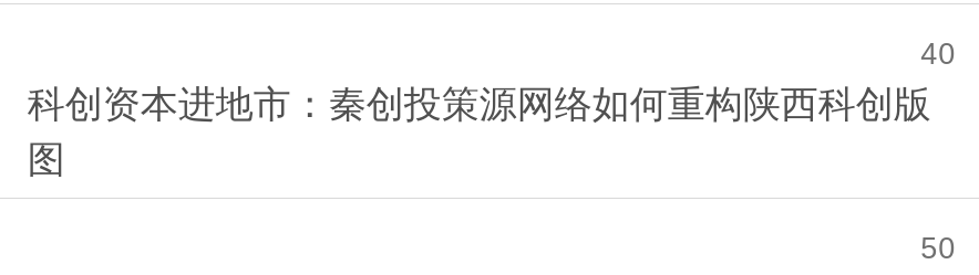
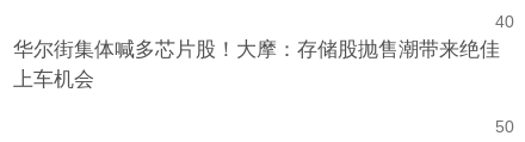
[27,84,931,182] 科创资本进地市：秦创投策源网络如何重构陕西科创版 | 图 -> [13,38,500,91] 华尔街集体喊多芯片股！大摩：存储股抛售潮带来绝佳 | 上车机会

